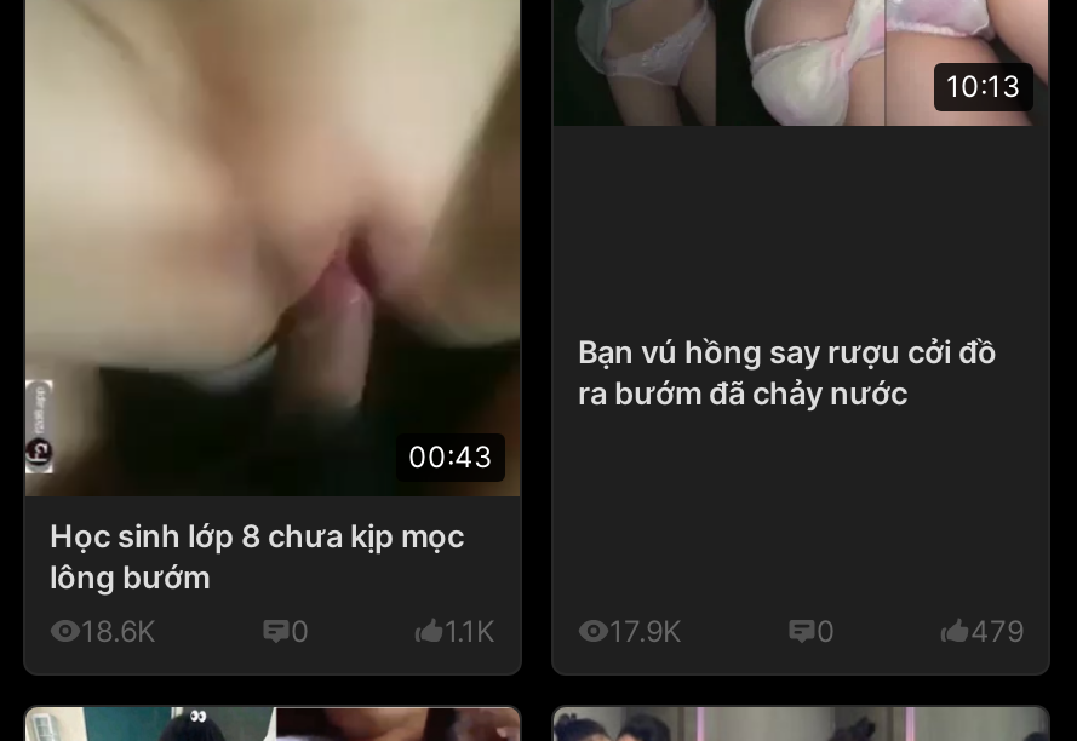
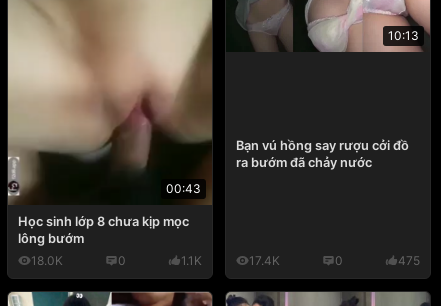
[81,613,156,649] 18.6K -> [31,253,63,268] 18.0K
[609,613,682,649] 17.9K -> [249,253,280,268] 17.4K
[970,613,1024,649] 479 -> [398,253,420,268] 475

